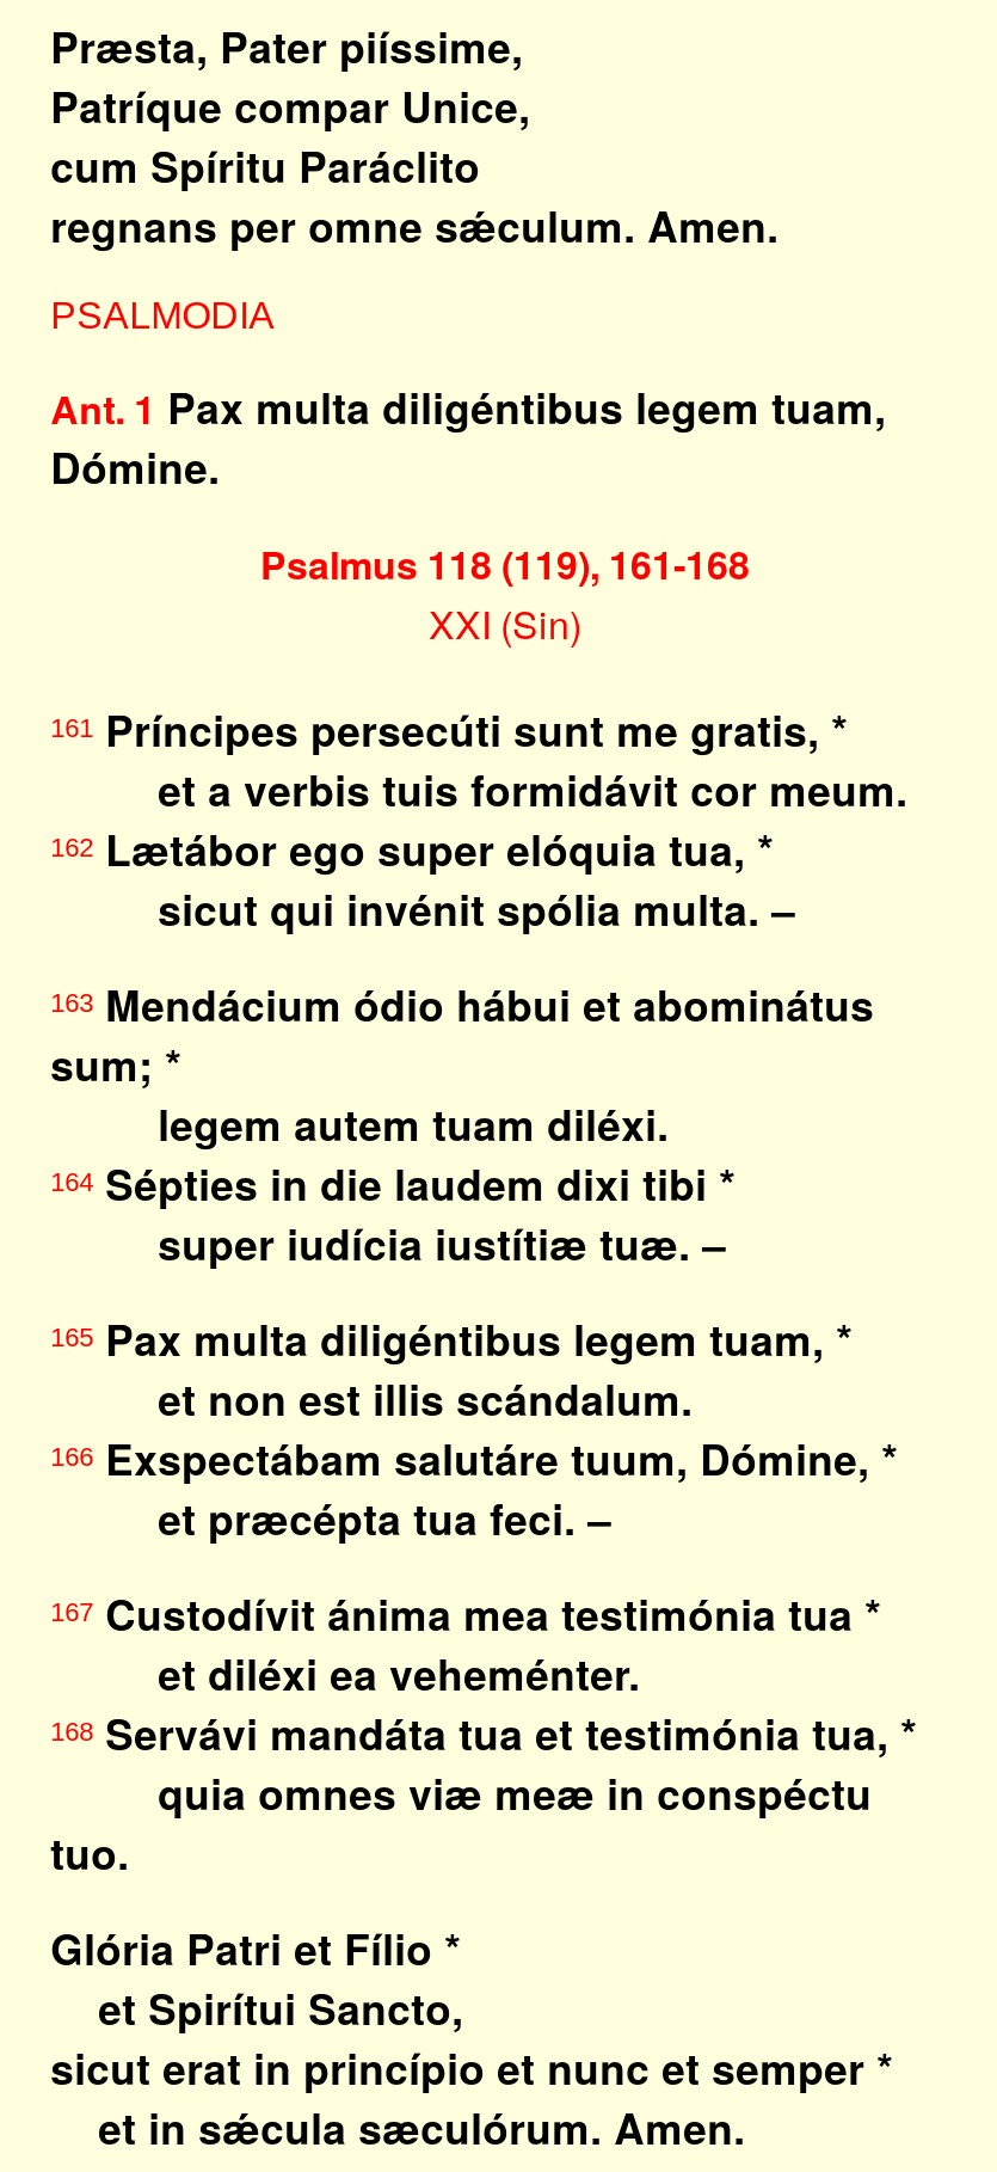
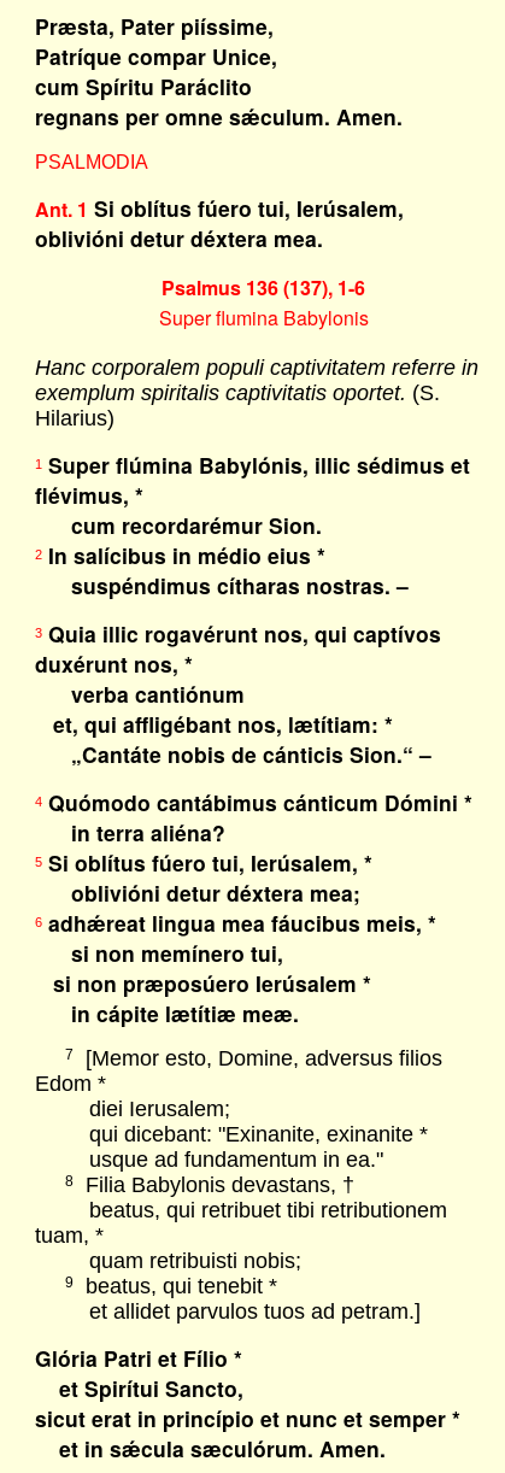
[50,376,917,1882] Ant. 1 Pax multa diligéntibus legem tuam, | Dómine. | Psalmus 118 (119), 161-168 | XXI (Sin) | 161 Príncipes persecúti sunt me gratis, * | et a verbis tuis formidávit cor meum. | 162 Lætábor ego super elóquia tua, * | sicut qui invénit spólia multa. – | 163 Mendácium ódio hábui et abominátus | sum; * | legem autem tuam diléxi. | 164 Sépties in die laudem dixi tibi * | super iudícia iustítiæ tuæ. – | 165 Pax multa diligéntibus legem tuam, * | et non est illis scándalum. | 166 Exspectábam salutáre tuum, Dómine, * | et præcépta tua feci. – | 167 Custodívit ánima mea testimónia tua * | et diléxi ea veheménter. | 168 Servávi mandáta tua et testimónia tua, * | quia omnes viæ meæ in conspéctu | tuo. -> [34,193,478,1324] Ant. 1 Si oblítus fúero tui, Ierúsalem, | oblivióni detur déxtera mea. | Psalmus 136 (137), 1-6 | Super flumina Babylonis | Hanc corporalem populi captivitatem referre in | exemplum spiritalis captivitatis oportet. (S. | Hilarius) | 1 Super flúmina Babylónis, illic sédimus et | flévimus, * | cum recordarémur Sion. | 2 In salícibus in médio eius * | suspéndimus cítharas nostras. – | 3 Quia illic rogavérunt nos, qui captívos | duxérunt nos, * | verba cantiónum | et, qui affligébant nos, lætítiam: * | „Cantáte nobis de cánticis Sion.“ – | 4 Quómodo cantábimus cánticum Dómini * | in terra aliéna? | 5 Si oblítus fúero tui, Ierúsalem, * | oblivióni detur déxtera mea; | 6 adhǽreat lingua mea fáucibus meis, * | si non memínero tui, | si non præposúero Ierúsalem * | in cápite lætítiæ meæ. | 7 [Memor esto, Domine, adversus filios | Edom * | diei Ierusalem; | qui dicebant: "Exinanite, exinanite * | usque ad fundamentum in ea." | 8 Filia Babylonis devastans, † | beatus, qui retribuet tibi retributionem | tuam, * | quam retribuisti nobis; | 9 beatus, qui tenebit * | et allidet parvulos tuos ad petram.]

